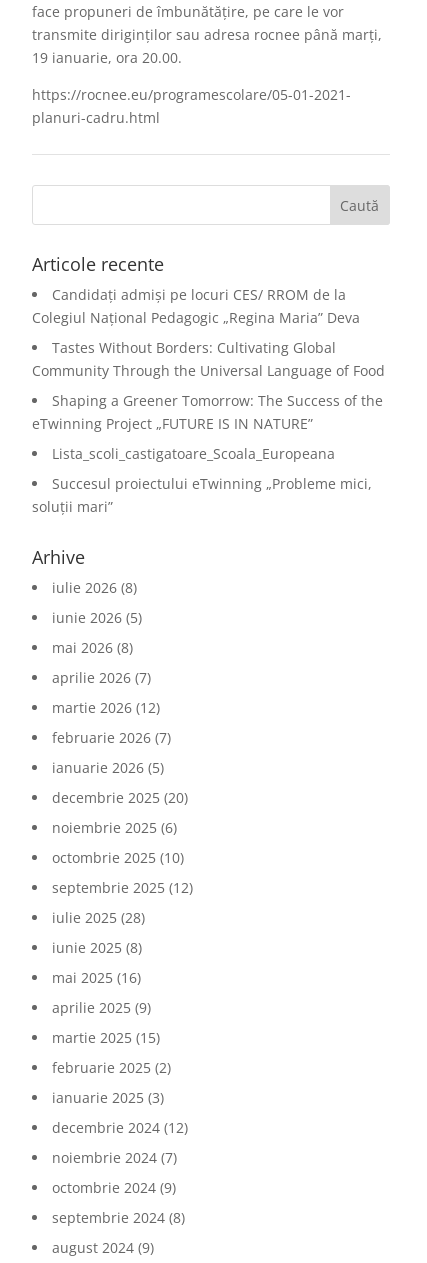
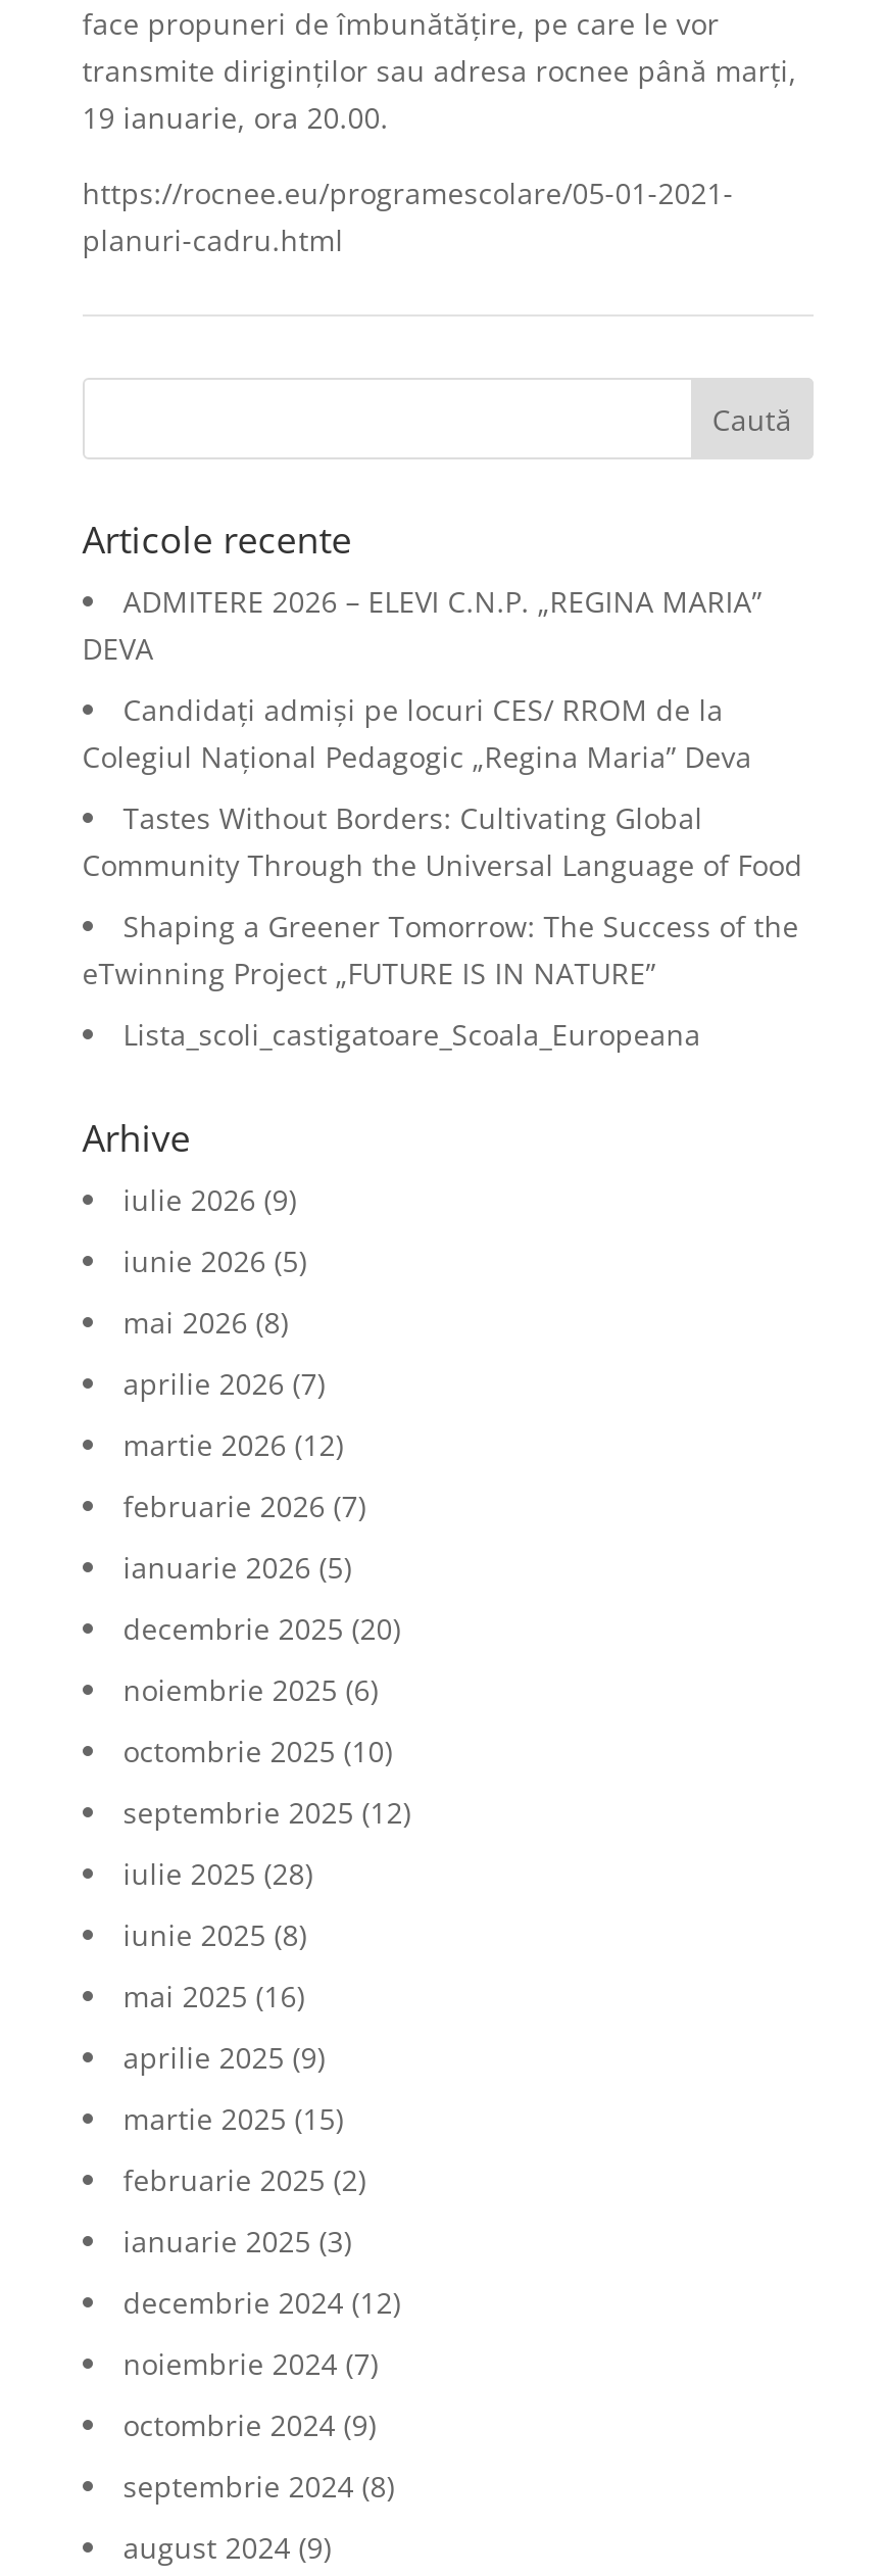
none -> [82,582,762,668] ADMITERE 2026 – ELEVI C.N.P. „REGINA MARIA” | DEVA
moved [32,285,385,463] -> [82,690,803,1054]: Candidați admiși pe locuri CES/ RROM de la | Colegiul Național Pedagogic „Regina Maria” Deva | Tastes Without Borders: Cultivating Global | Community Through the Universal Language of Food | Shaping a Greener Tomorrow: The Success of the | eTwinning Project „FUTURE IS IN NATURE” | Lista_scoli_castigatoare_Scoala_Europeana
[32,474,372,516] Succesul proiectului eTwinning „Probleme mici, | soluții mari” -> none
[52,578,137,597] iulie 2026 (8) -> [123,1180,297,1219] iulie 2026 (9)

